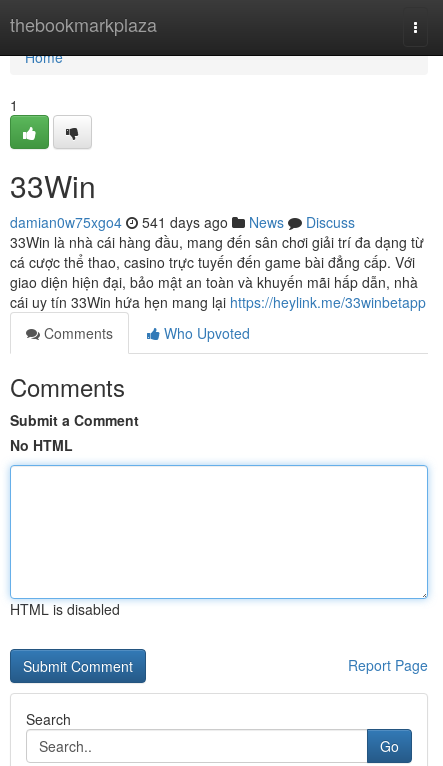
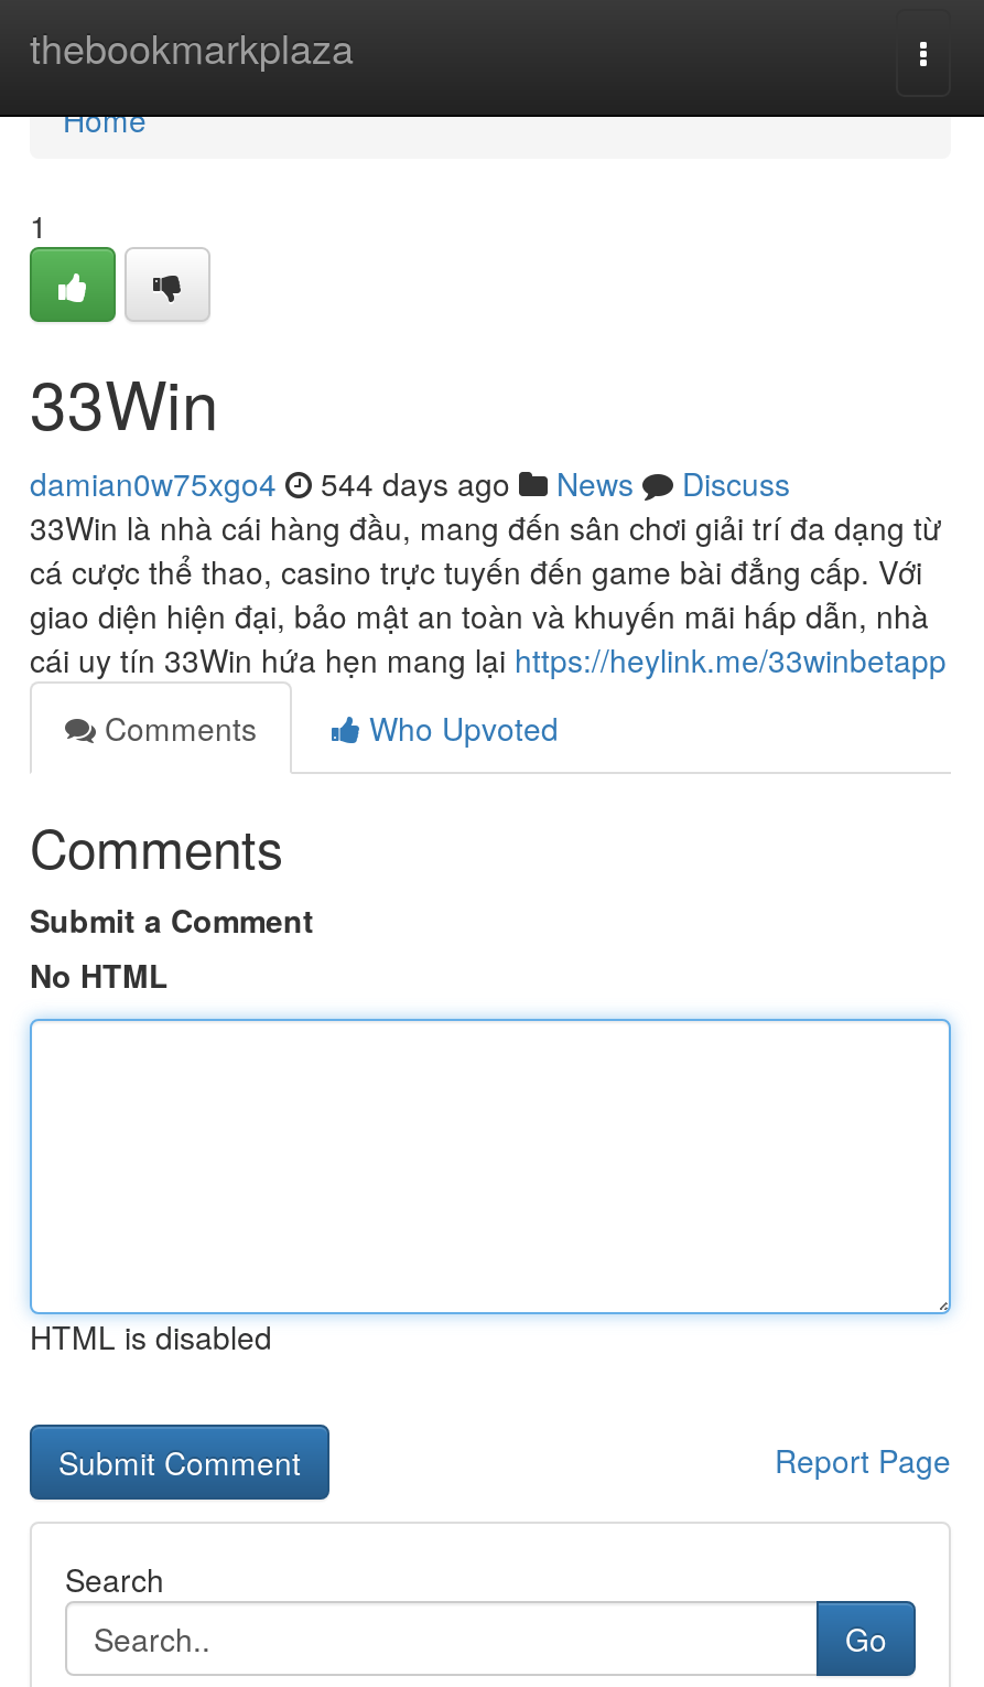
[10,212,355,232] damian0w75xgo4 541 days ago News Discuss -> [30,461,790,505] damian0w75xgo4 544 days ago News Discuss

